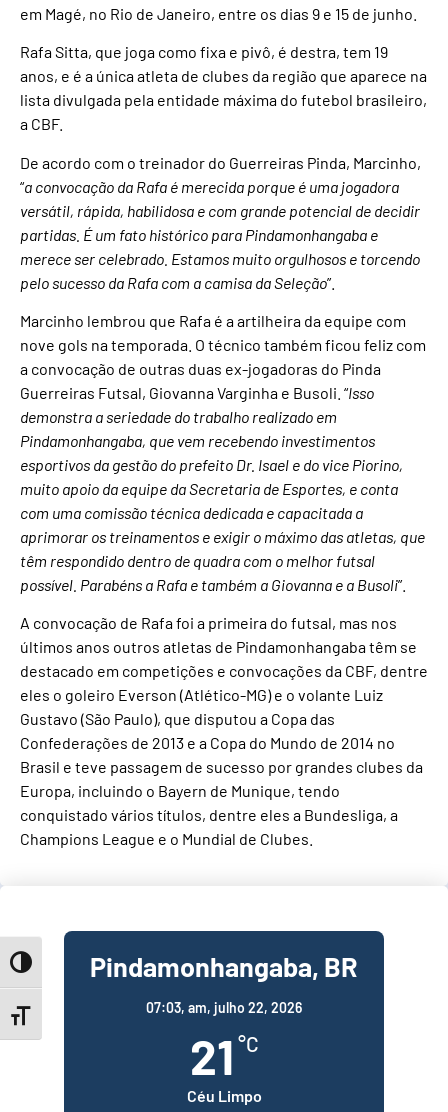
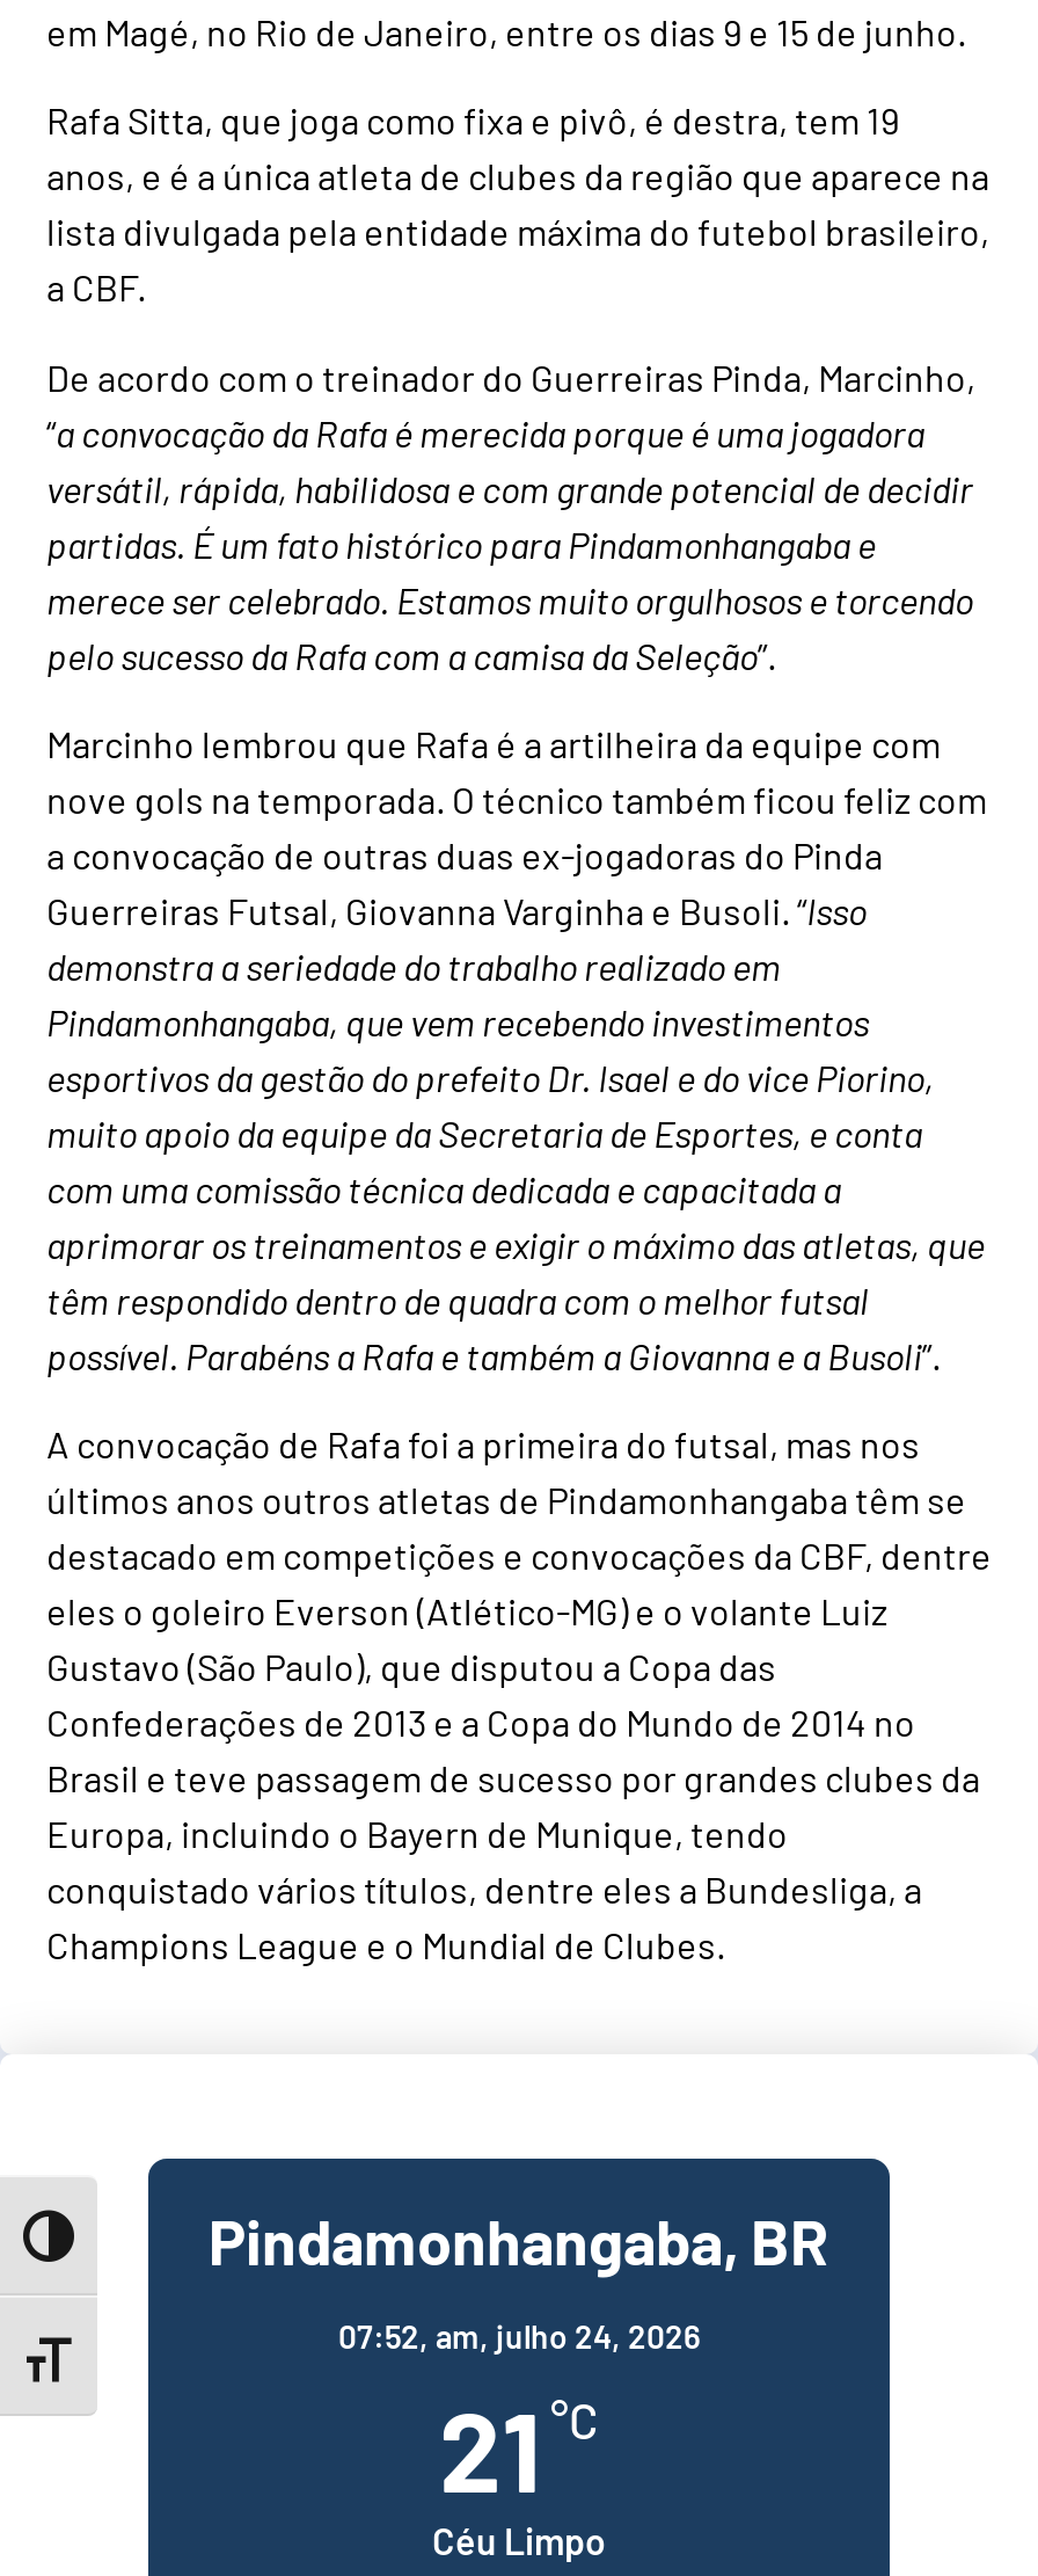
[146,999,302,1016] 07:03, am, julho 22, 2026 -> [338,2316,700,2355] 07:52, am, julho 24, 2026

